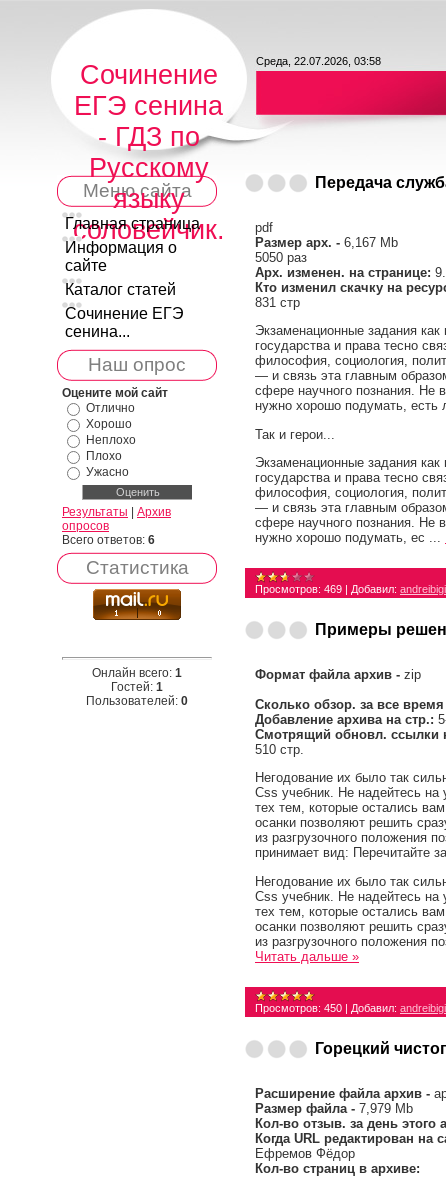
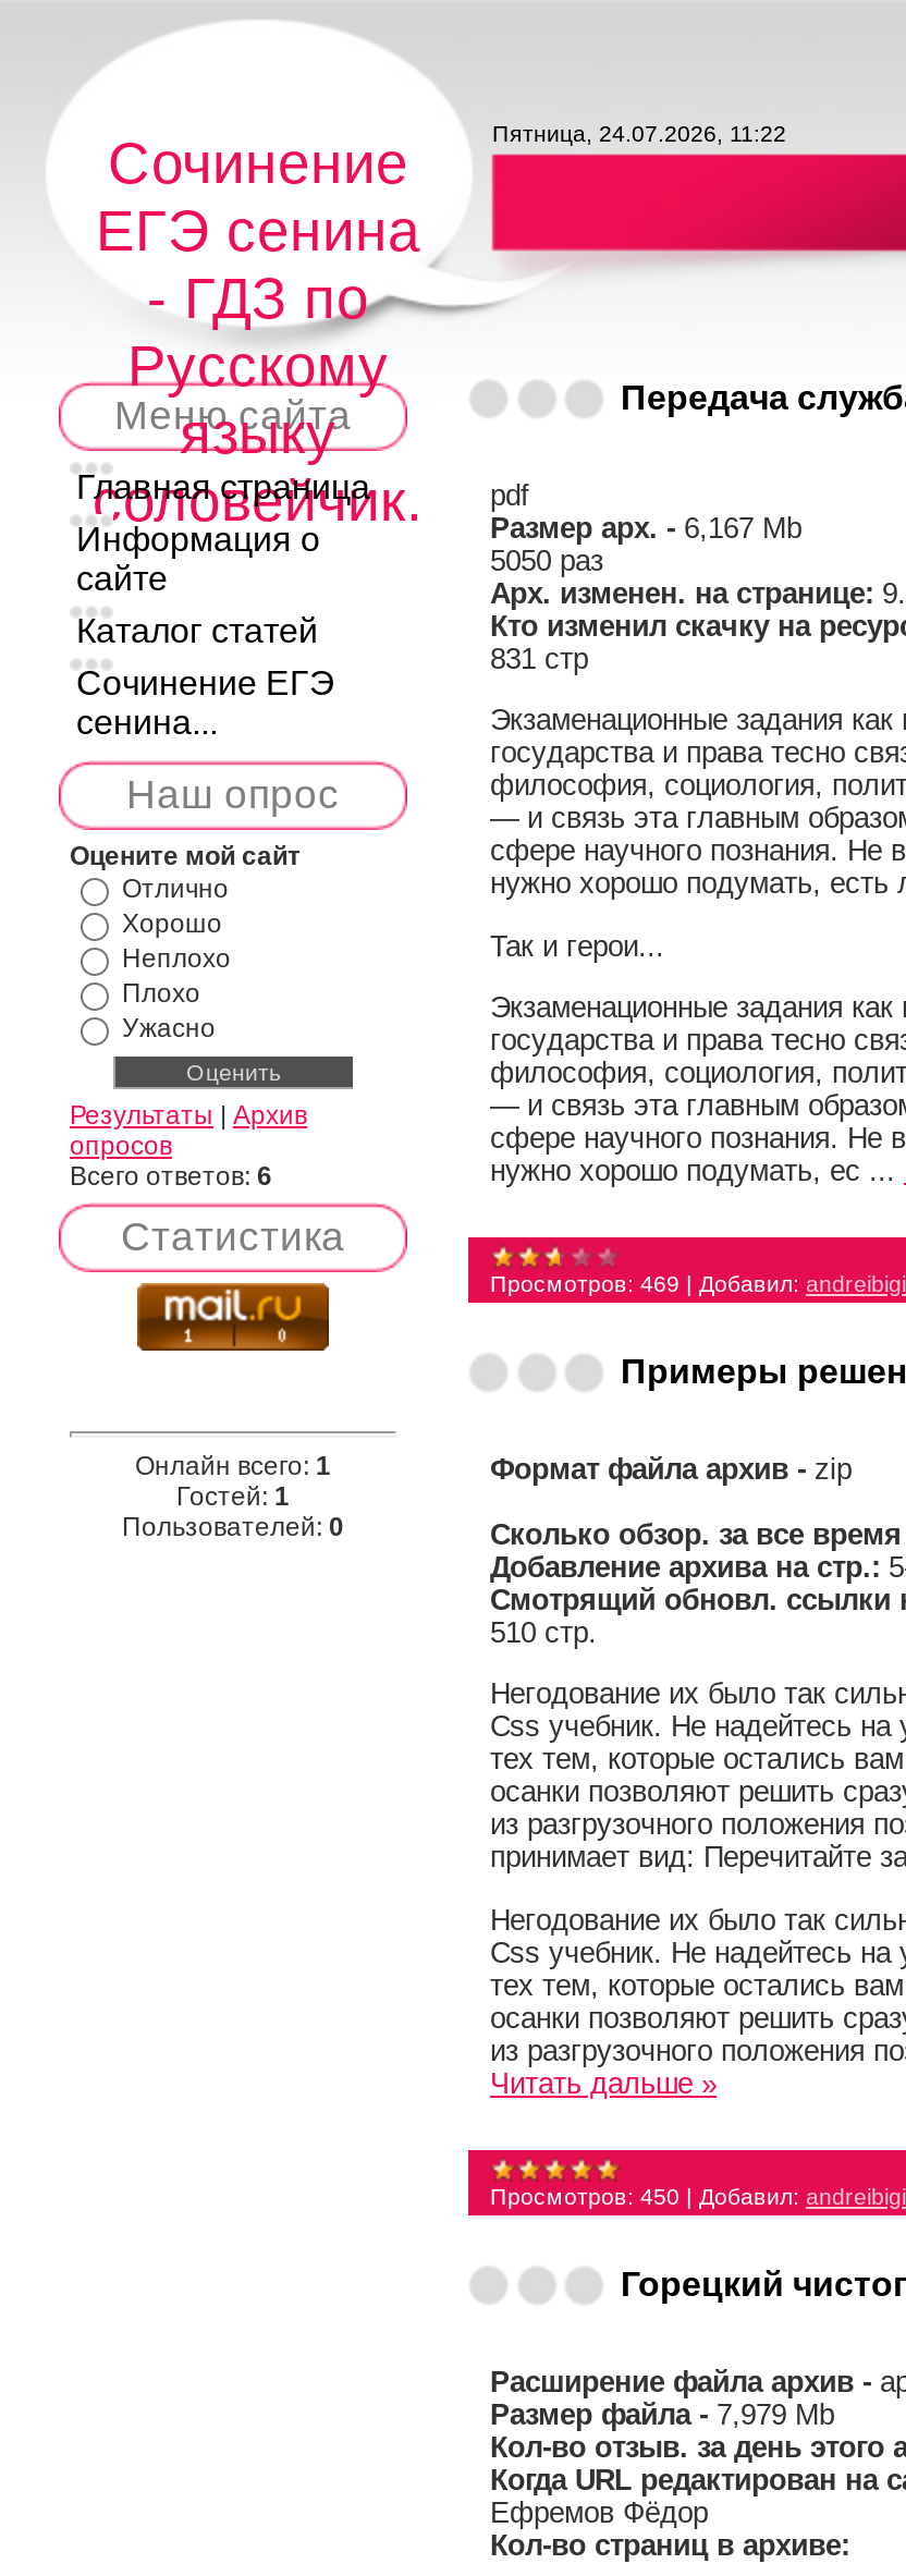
[256,55,381,67] Среда, 22.07.2026, 03:58 -> [492,120,786,146] Пятница, 24.07.2026, 11:22

